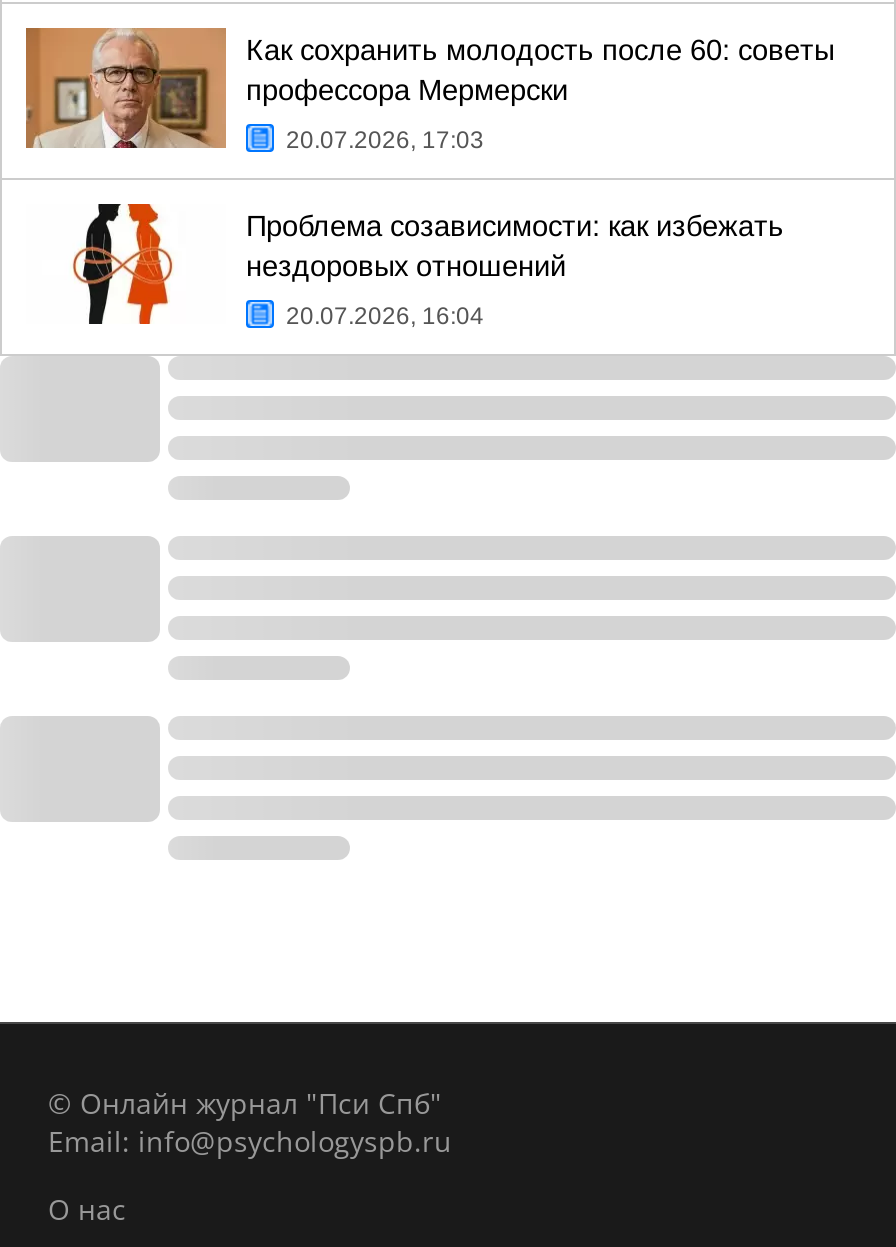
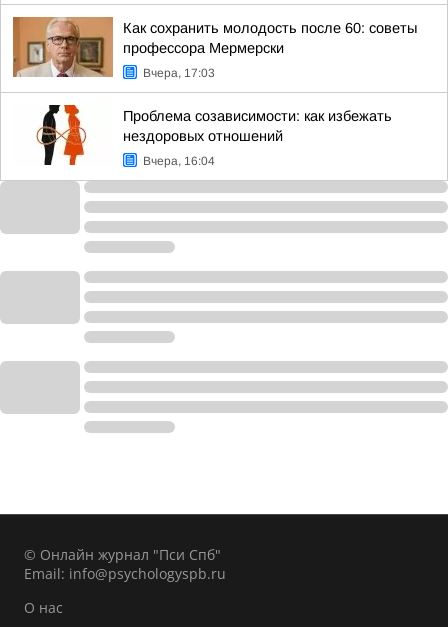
[286,126,484,154] 20.07.2026, 17:03 -> [143,66,215,80] Вчера, 17:03
[286,302,484,330] 20.07.2026, 16:04 -> [143,154,215,168] Вчера, 16:04

